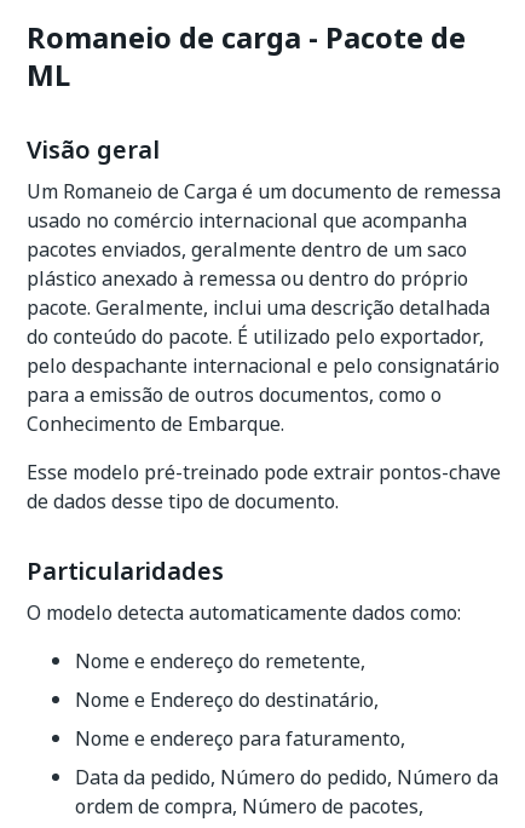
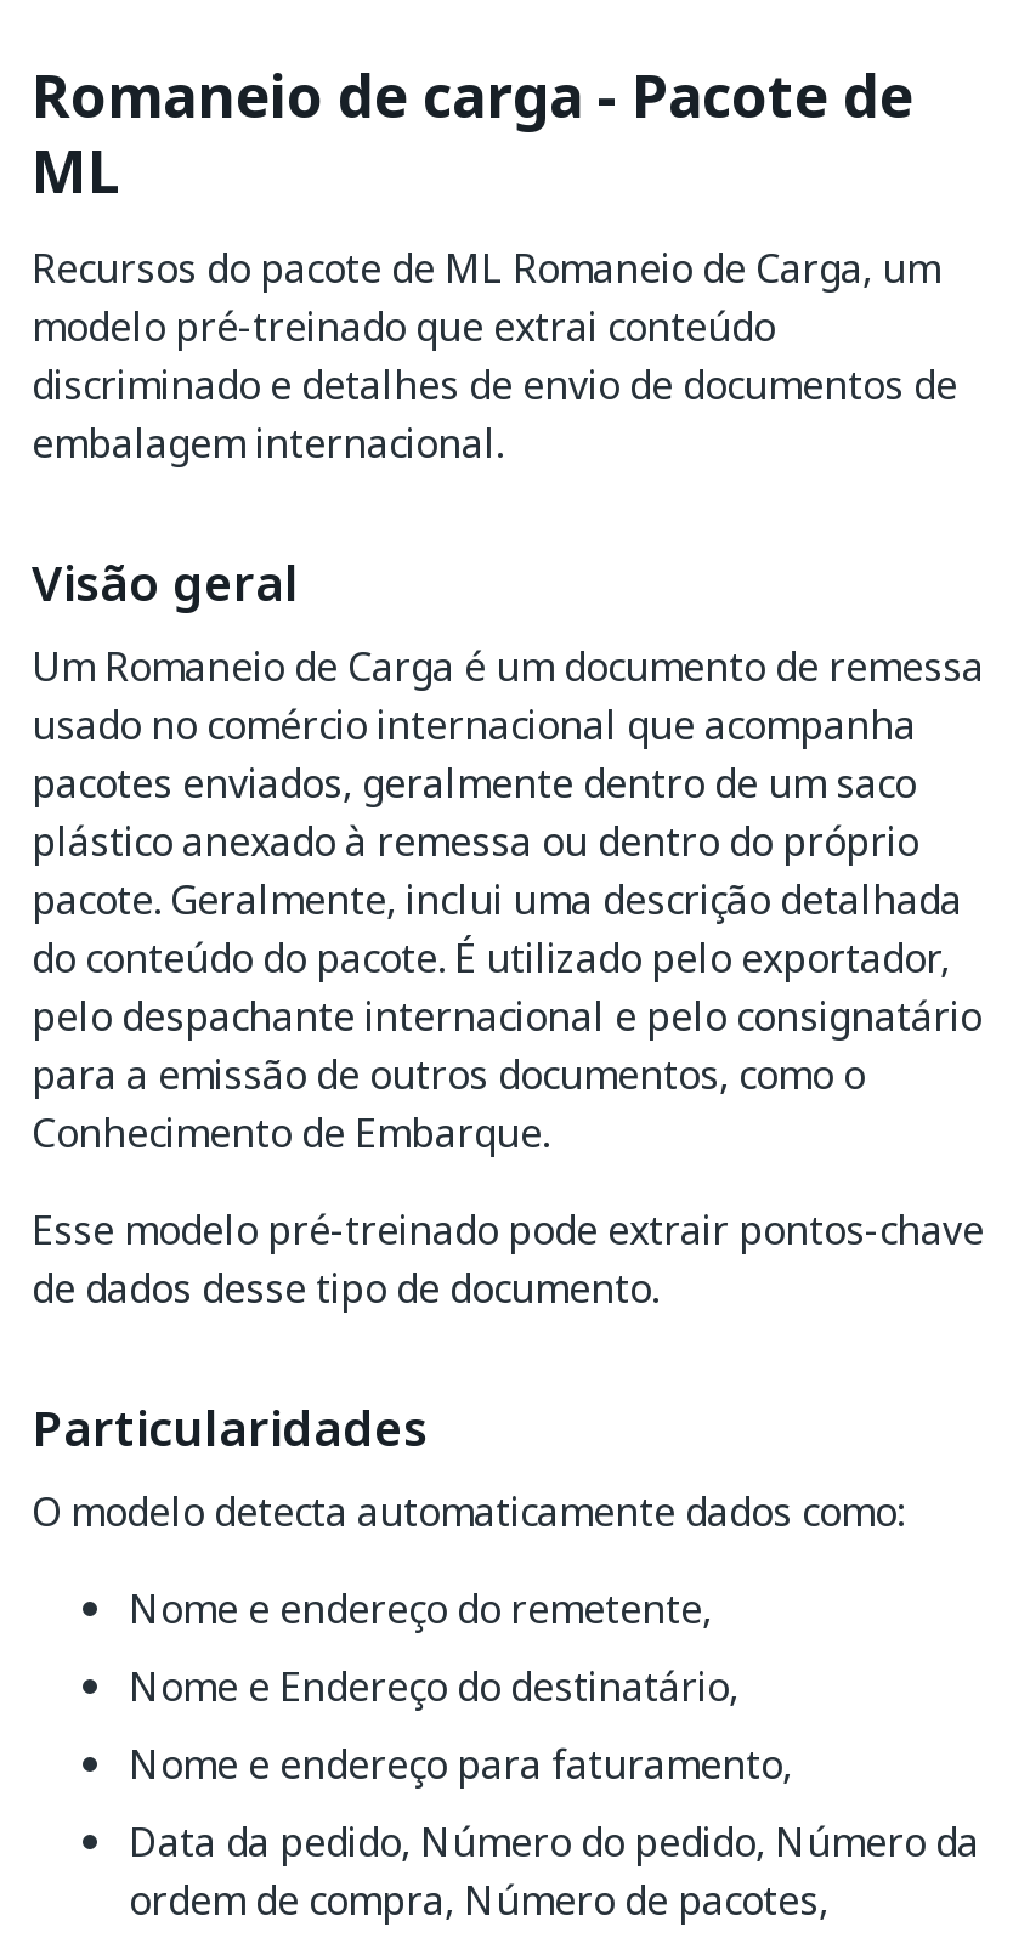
none -> [32,239,957,472] Recursos do pacote de ML Romaneio de Carga, um | modelo pré-treinado que extrai conteúdo | discriminado e detalhes de envio de documentos de | embalagem internacional.

